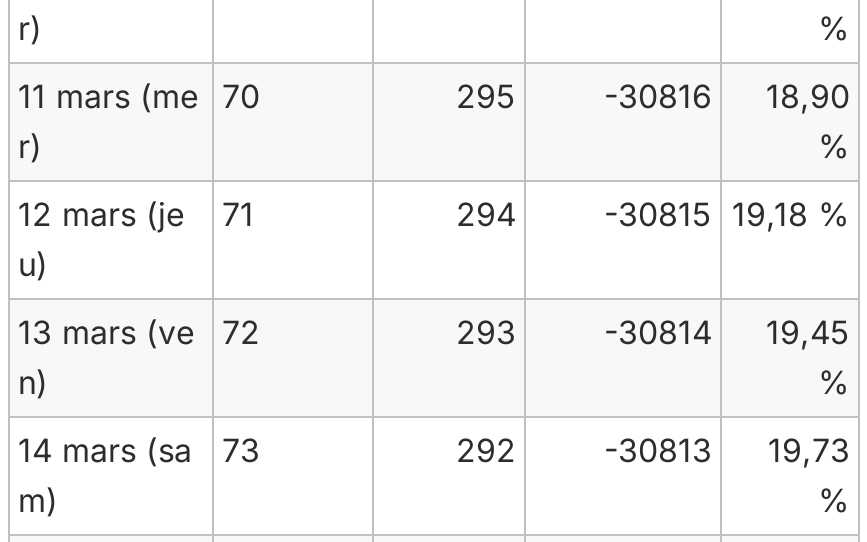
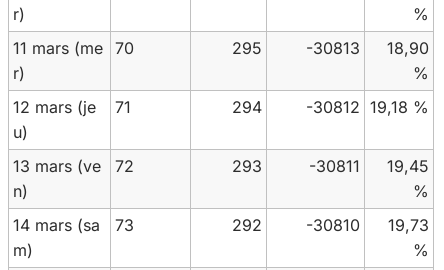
[604,76,850,116] -30816 18,90 -> [306,38,429,58] -30813 18,90
[604,194,850,234] -30815 19,18 % -> [306,97,429,117] -30812 19,18 %
[604,312,850,352] -30814 19,45 -> [309,156,429,176] -30811 19,45
[604,430,850,470] -30813 19,73 -> [306,215,429,235] -30810 19,73

